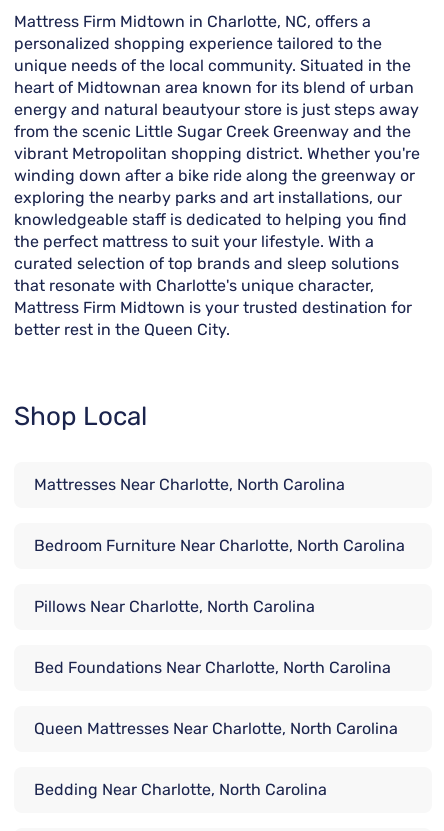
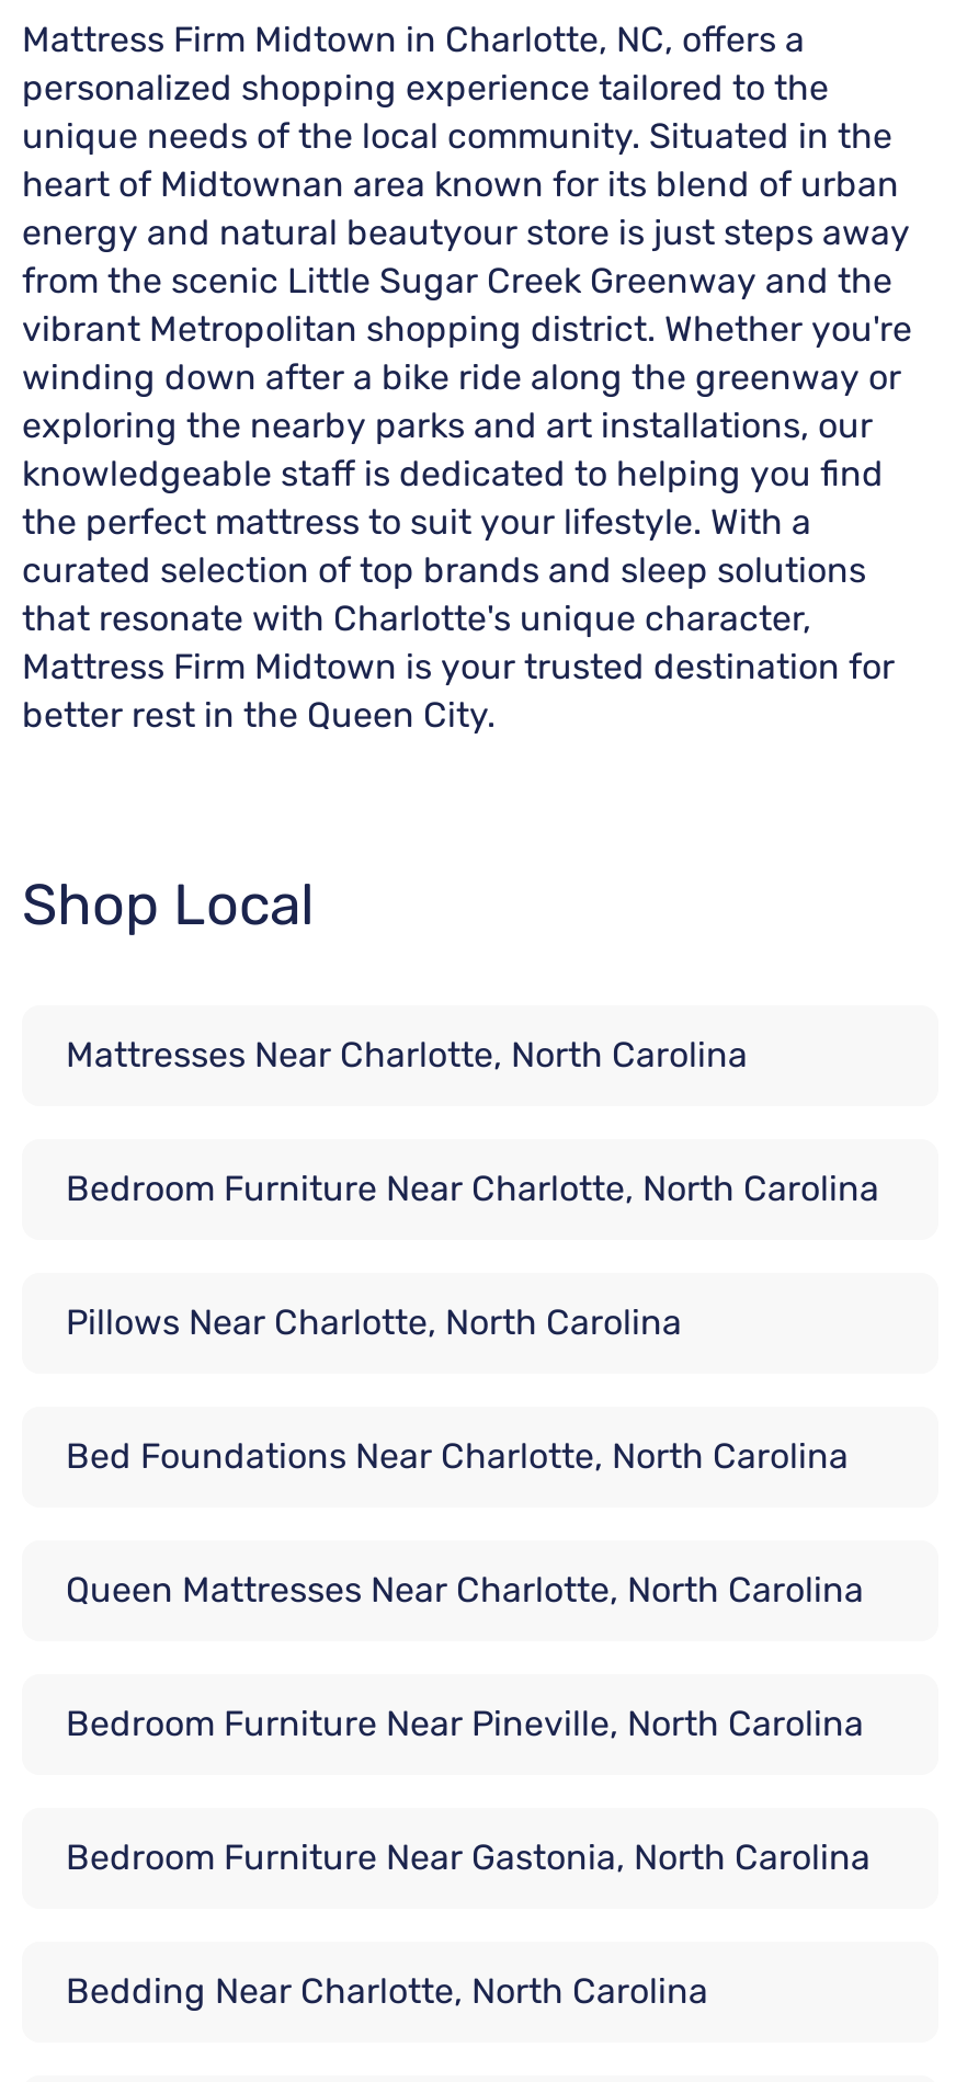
none -> [66,1703,871,1878] Bedroom Furniture Near Pineville, North Carolina | Bedroom Furniture Near Gastonia, North Carolina

